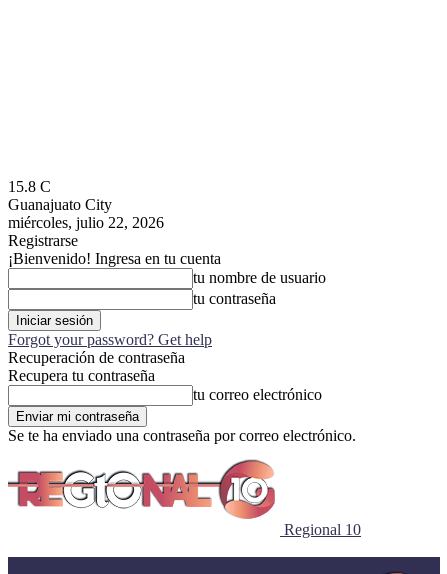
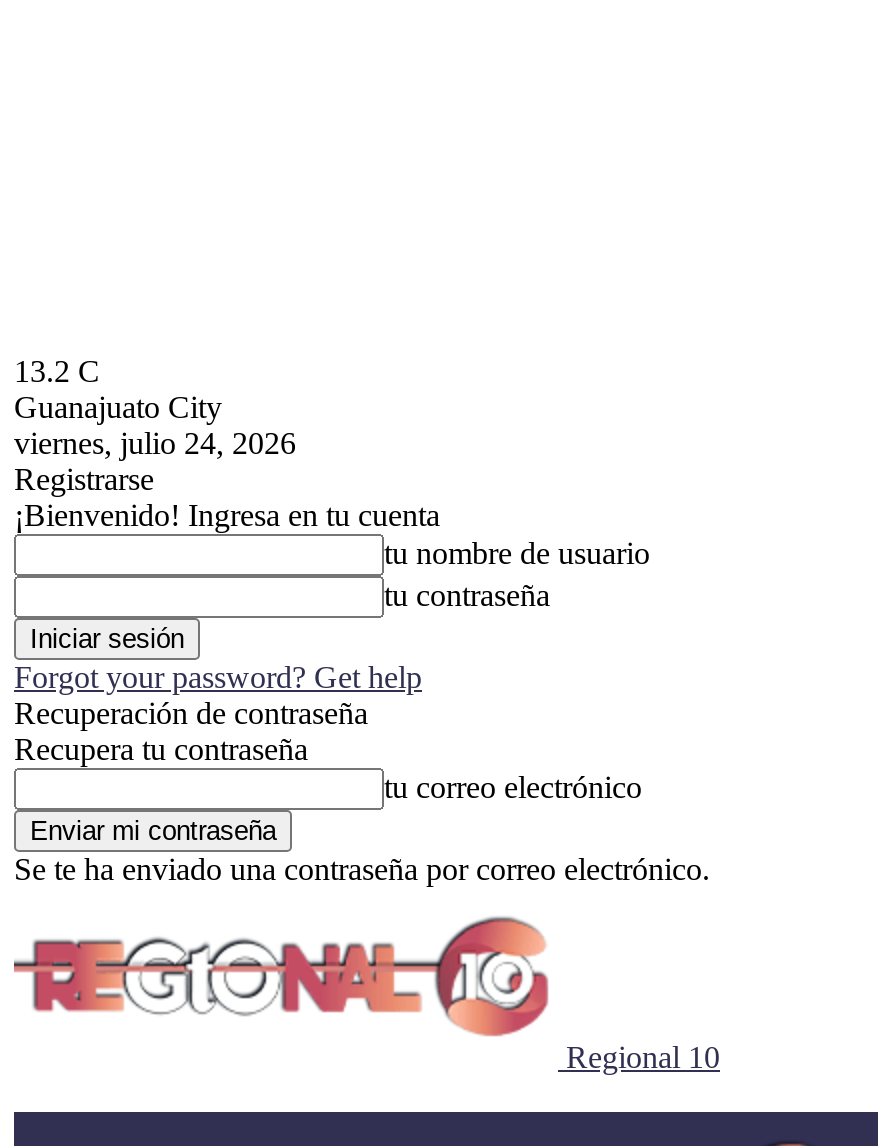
[8,178,51,195] 15.8 C -> [14,354,100,388] 13.2 C
[8,214,164,231] miércoles, julio 22, 2026 -> [14,426,296,460] viernes, julio 24, 2026

